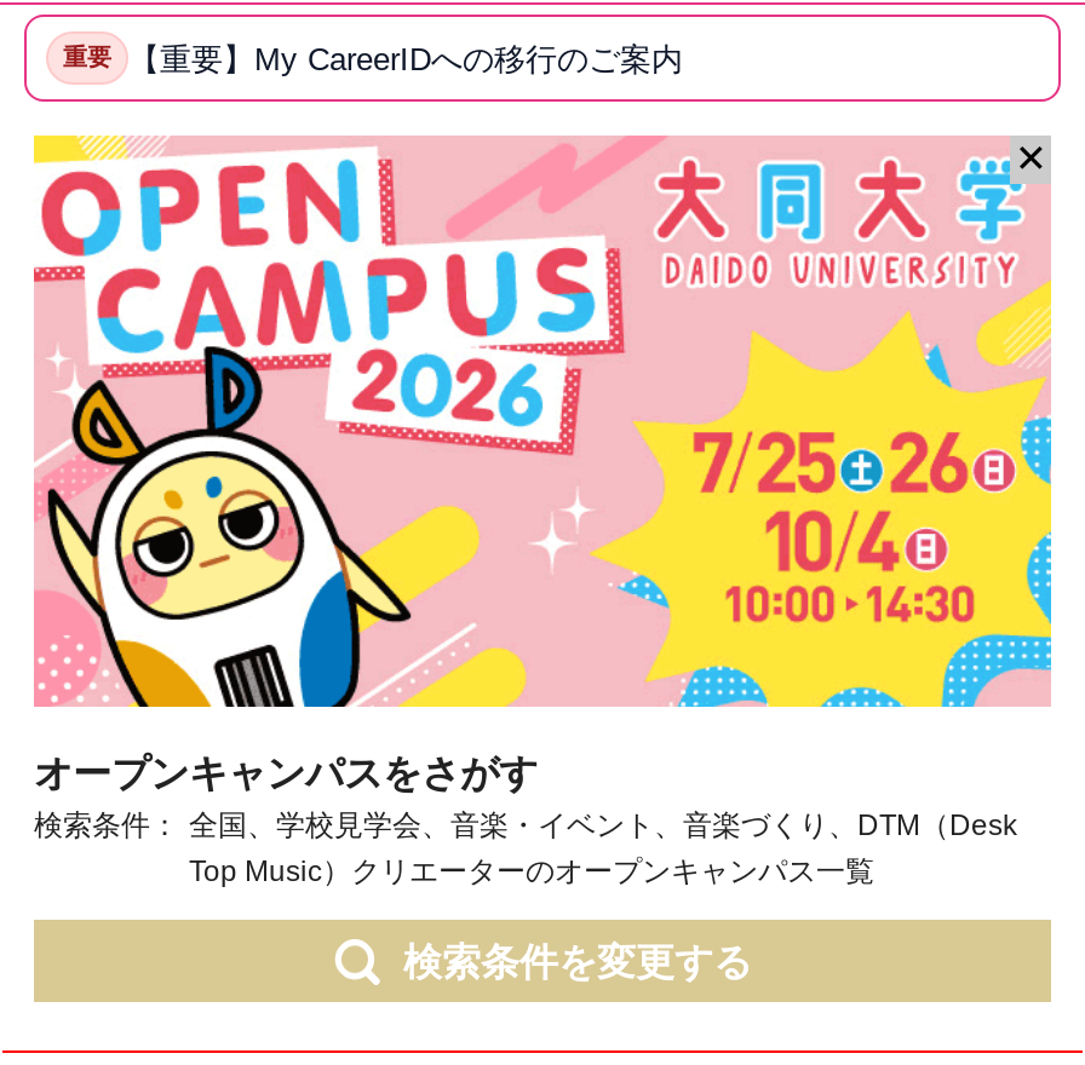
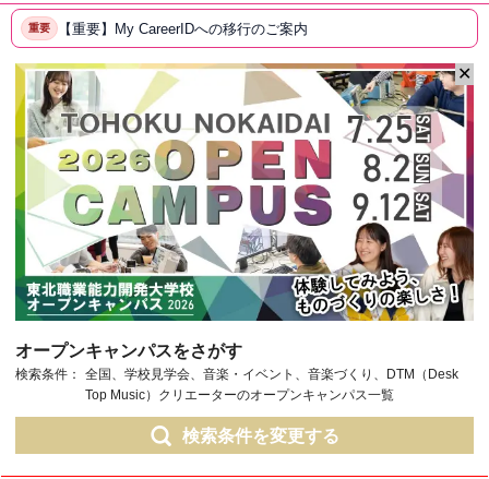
[31,136,1054,709] [image] -> [14,63,475,322] [image]

